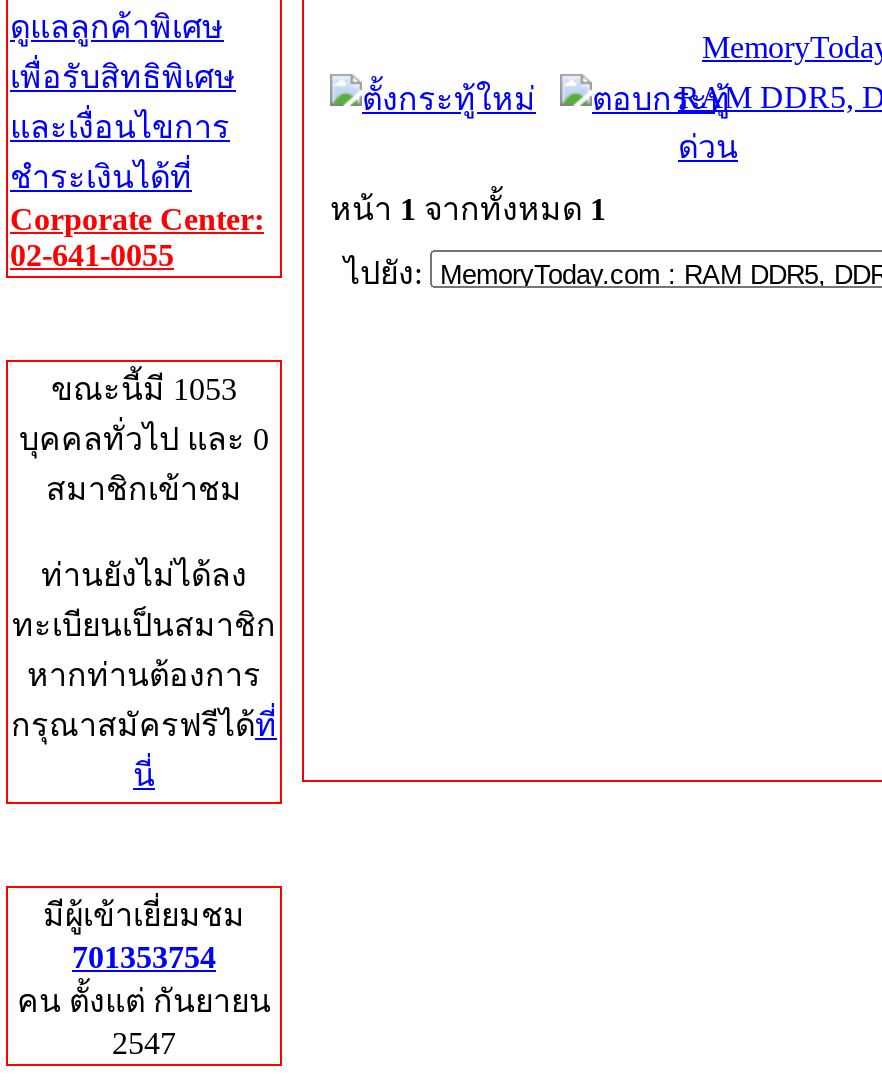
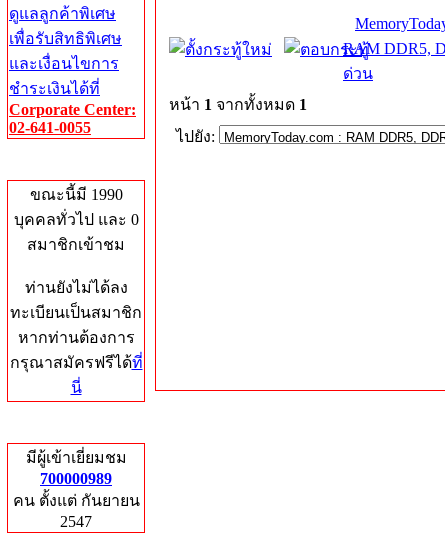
[51,372,237,406] ขณะนี้มี 1053 -> [29,186,122,203] ขณะนี้มี 1990
[72,940,216,974] 701353754 -> [40,470,112,487] 700000989

